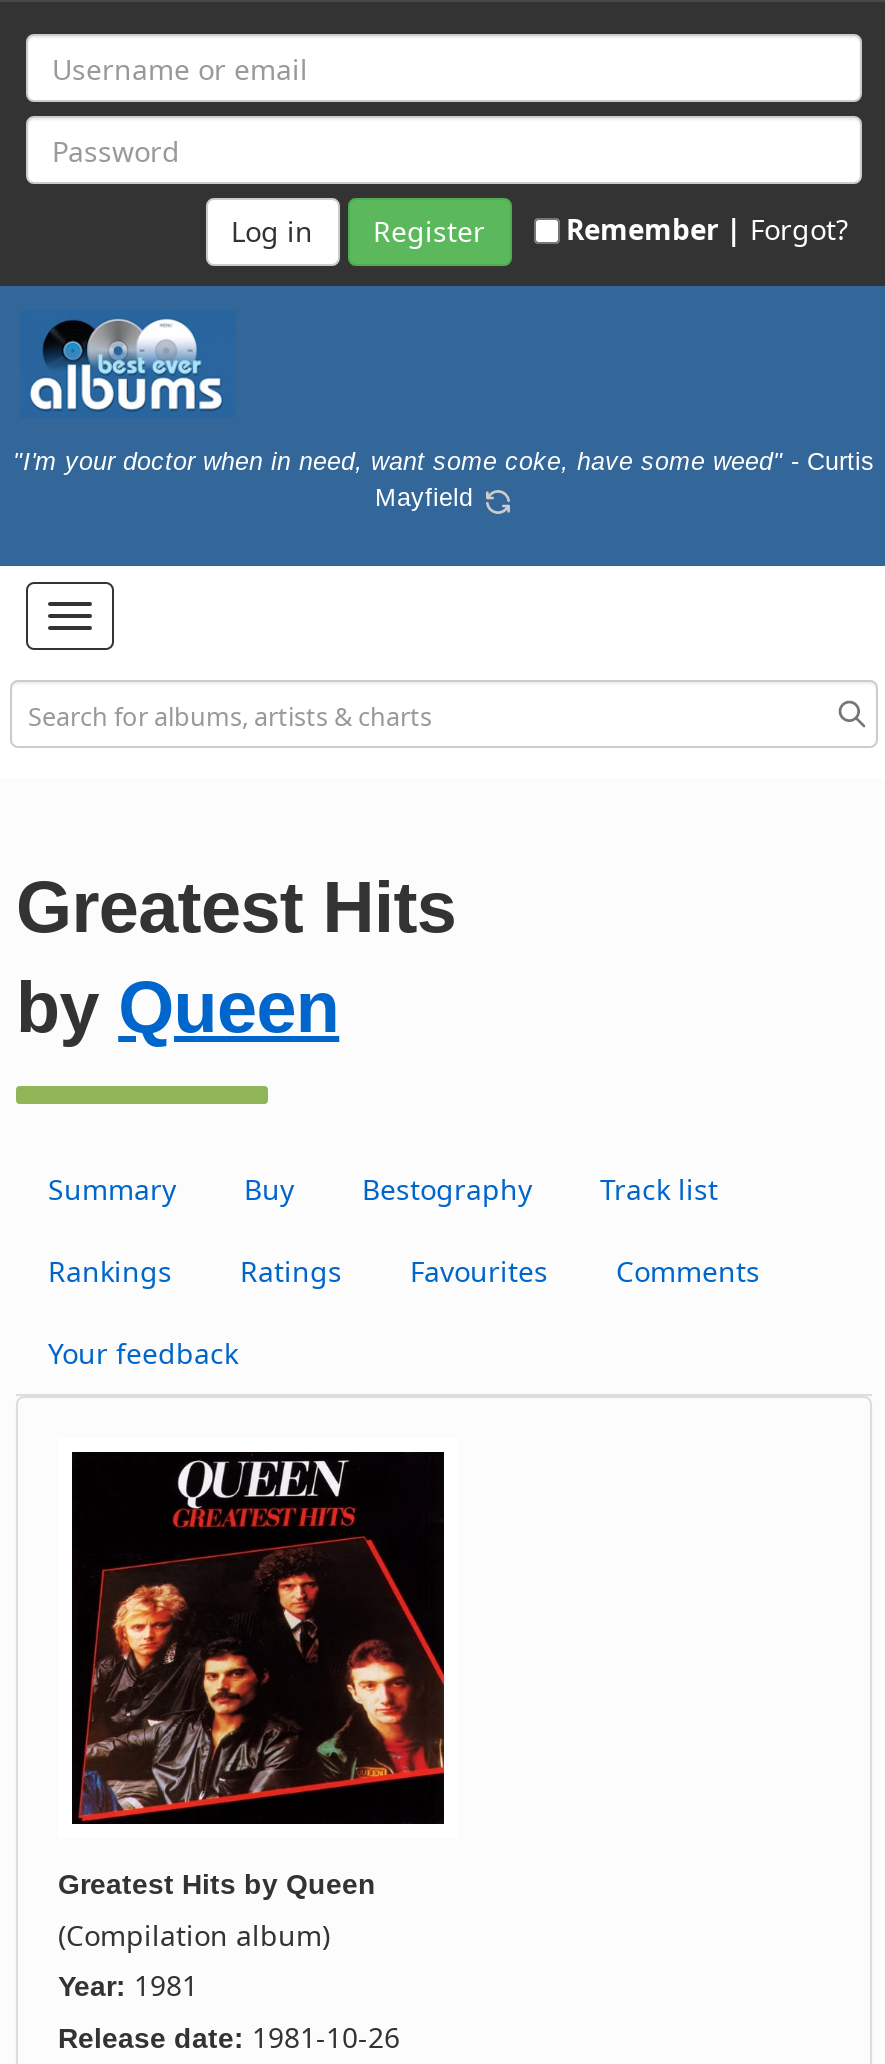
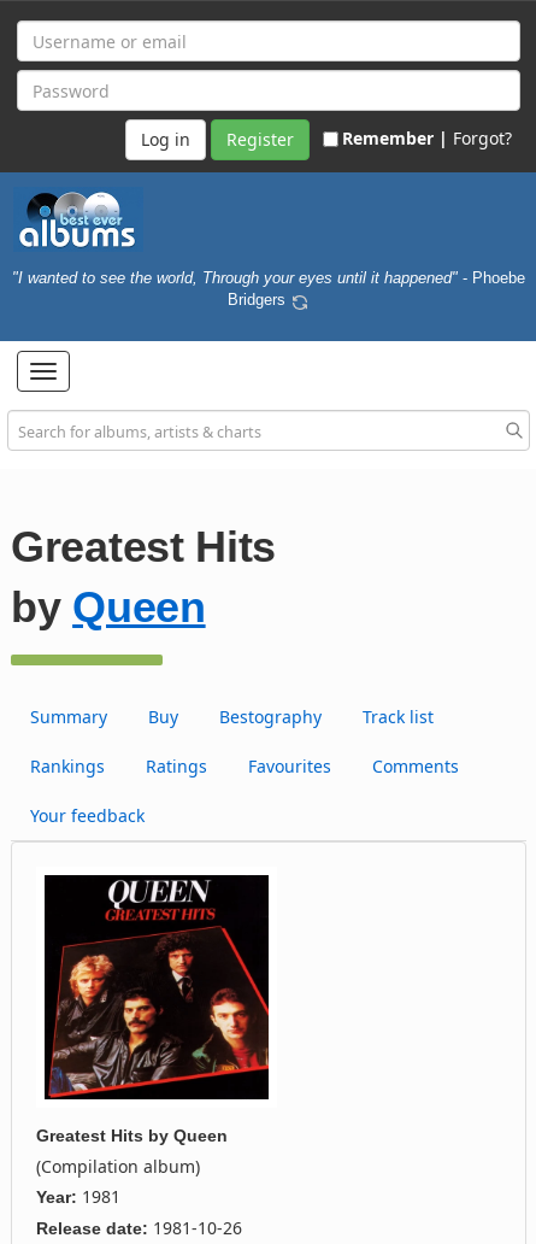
[13,447,875,511] "I'm your doctor when in need, want some coke, have some weed" - Curtis | Mayfield -> [12,270,525,308] "I wanted to see the world, Through your eyes until it happened" - Phoebe | Bridgers

